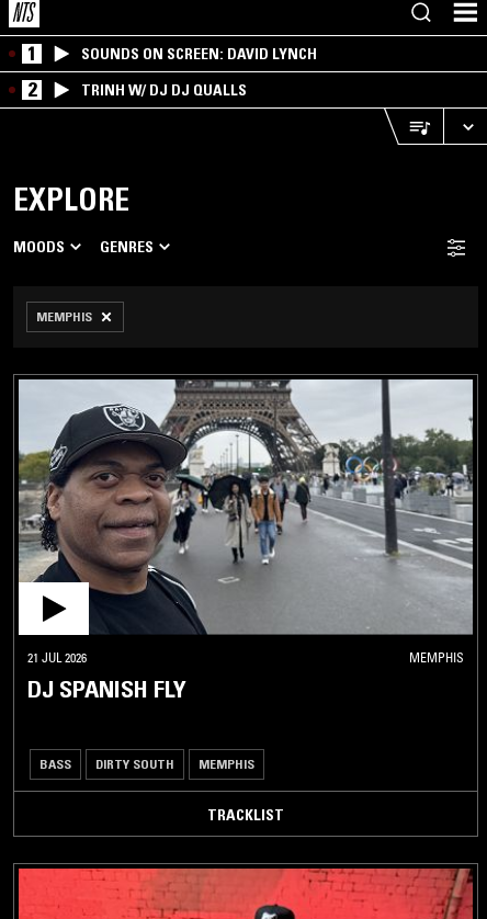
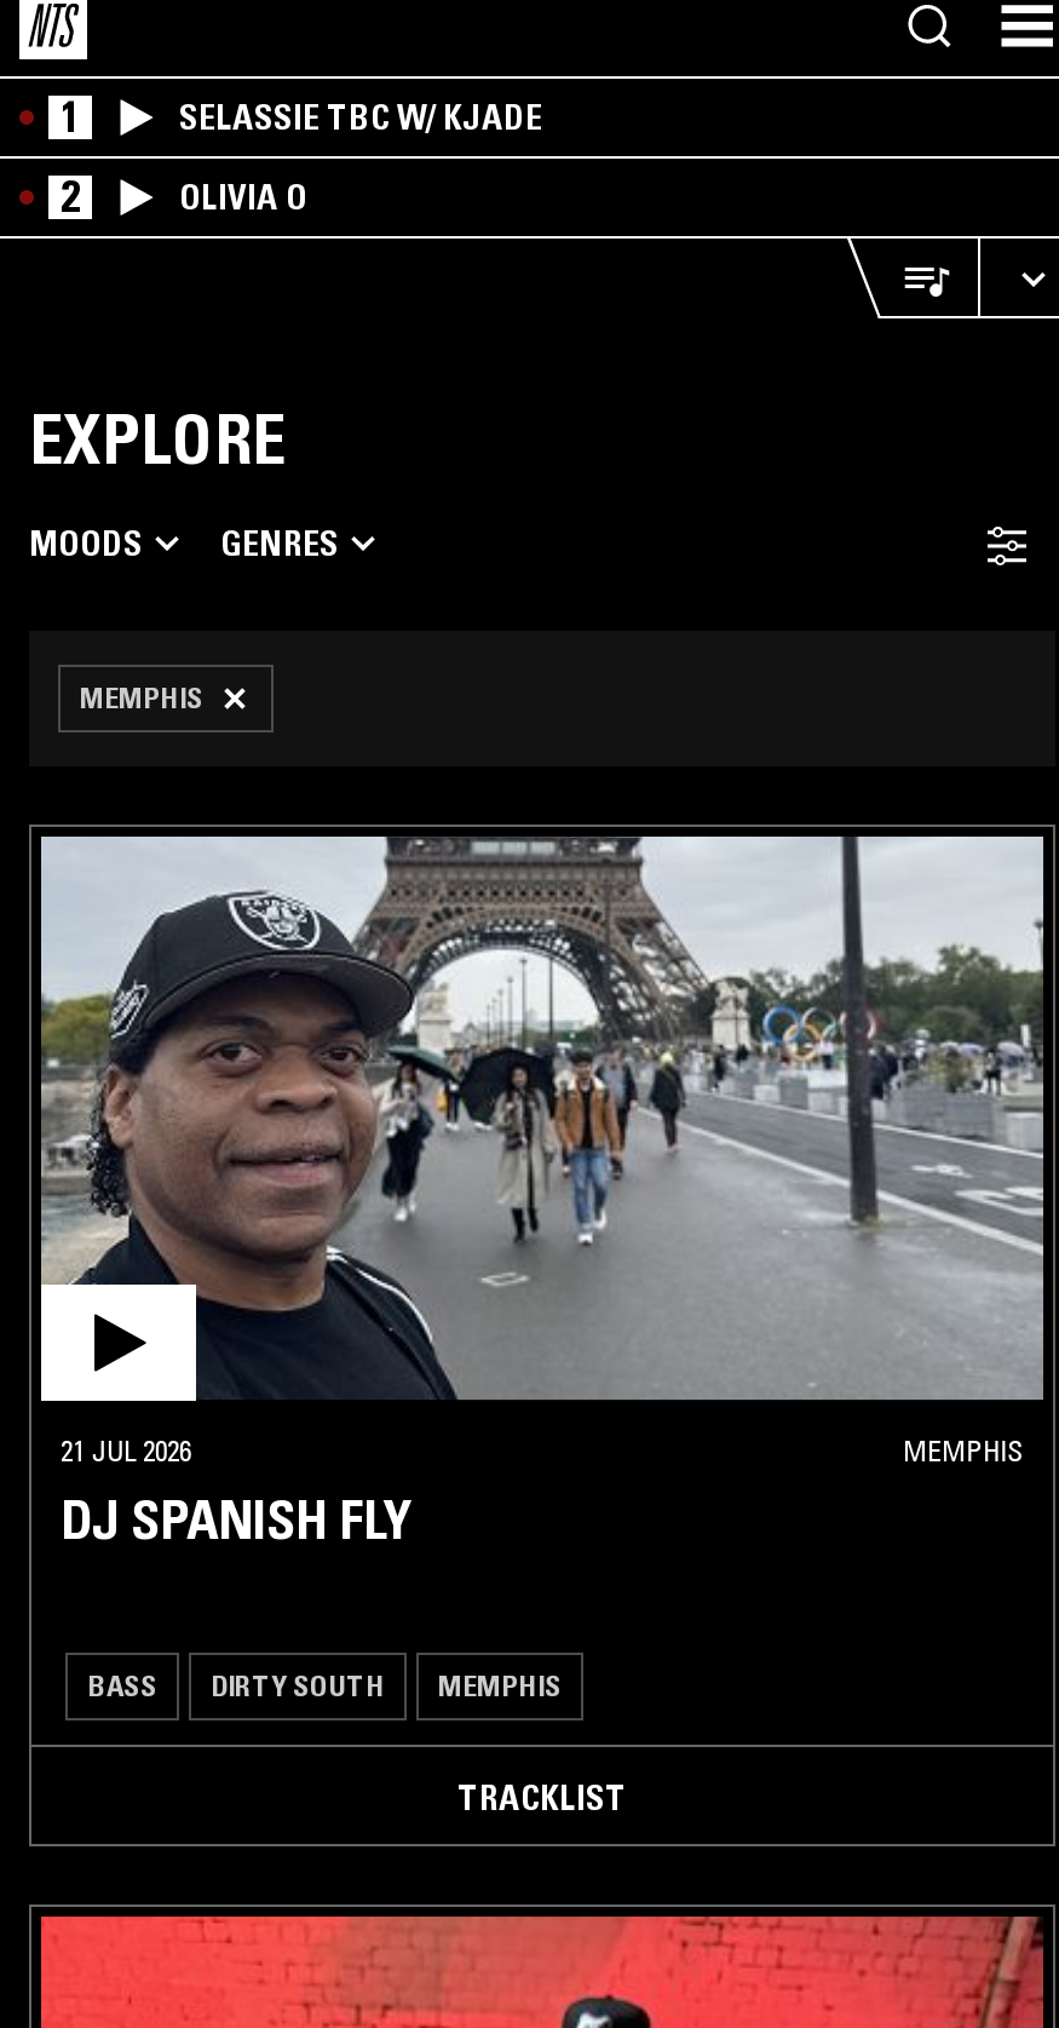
[81,44,317,64] SOUNDS ON SCREEN: DAVID LYNCH -> [179,96,542,139] SELASSIE TBC W/ KJADE
[81,80,247,100] TRINH W/ DJ DJ QUALLS -> [179,176,307,219] OLIVIA O

